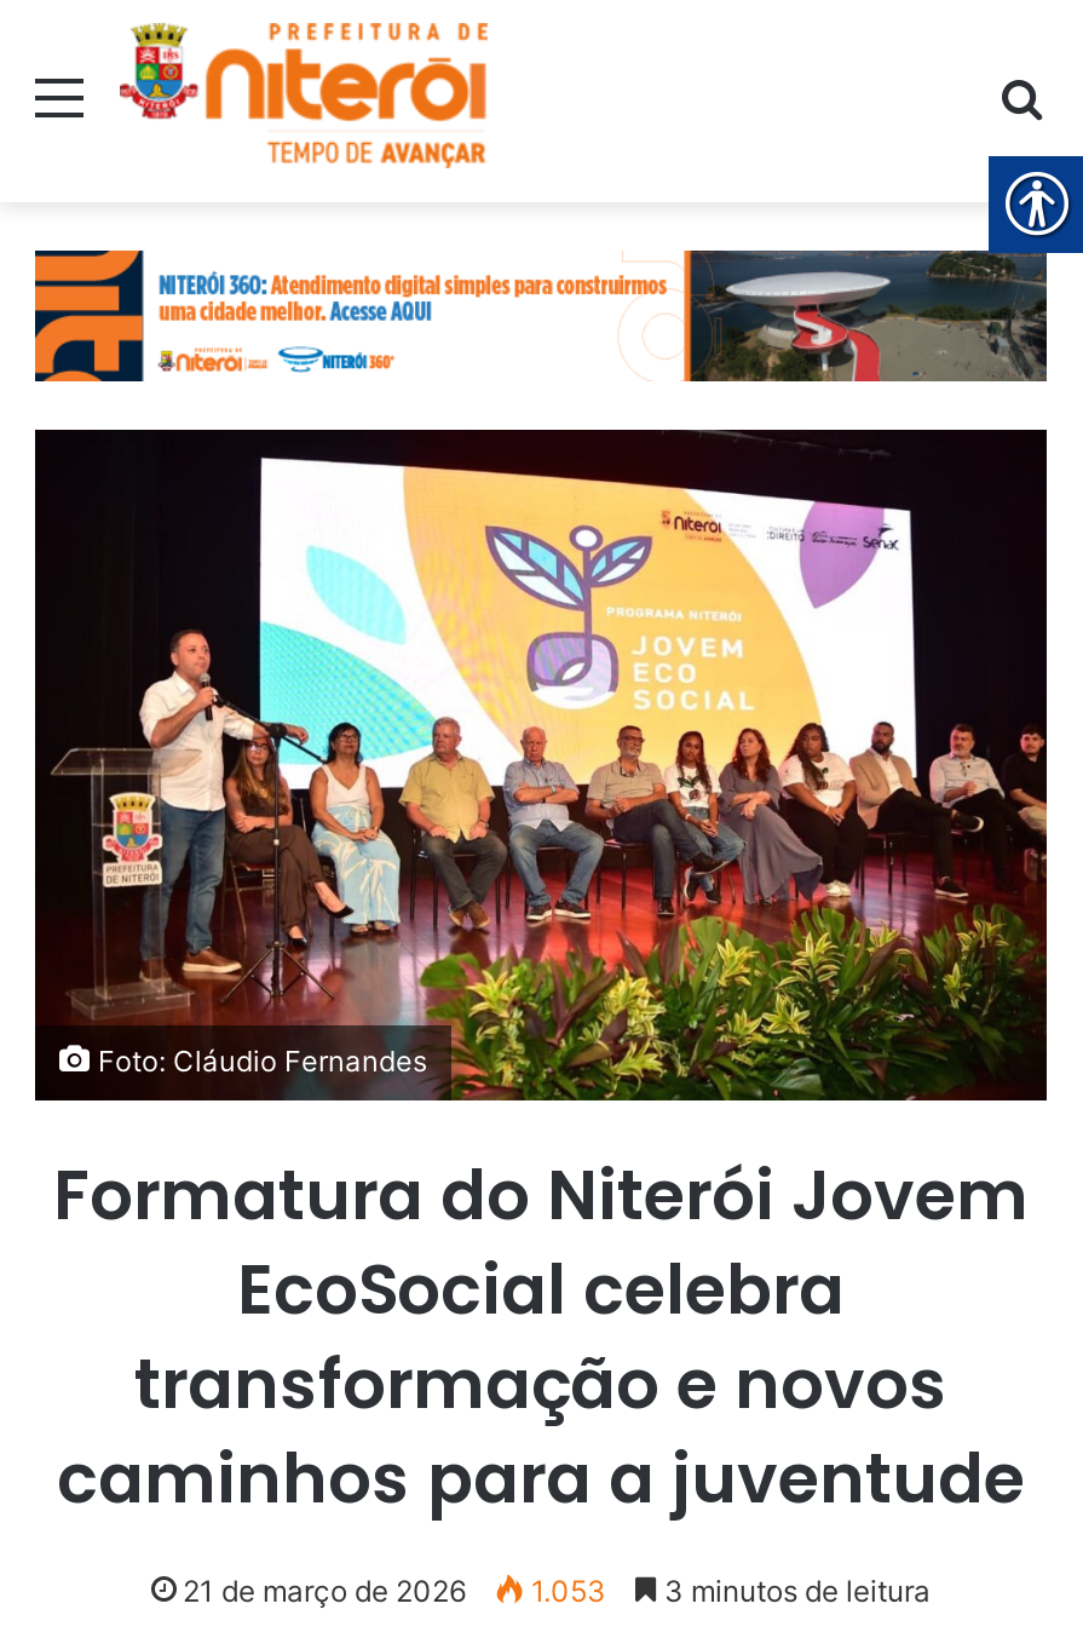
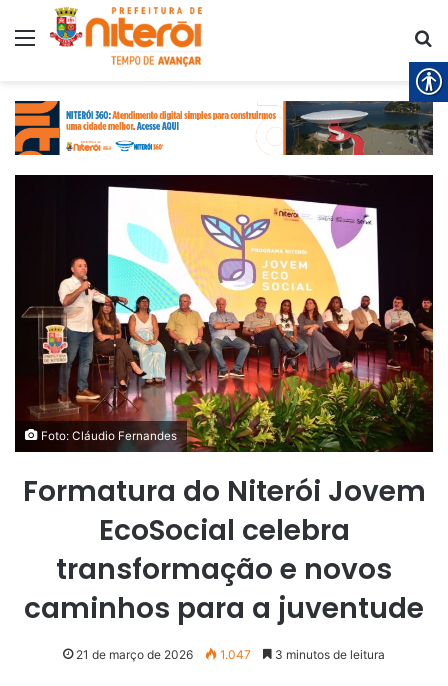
[183,1572,931,1609] 21 de março de 2026 1.053 3 minutos de leitura -> [76,647,385,662] 21 de março de 2026 1.047 3 minutos de leitura

